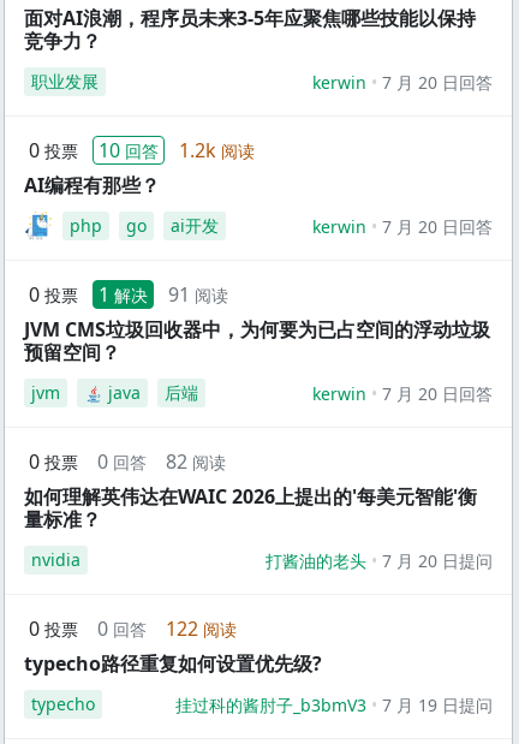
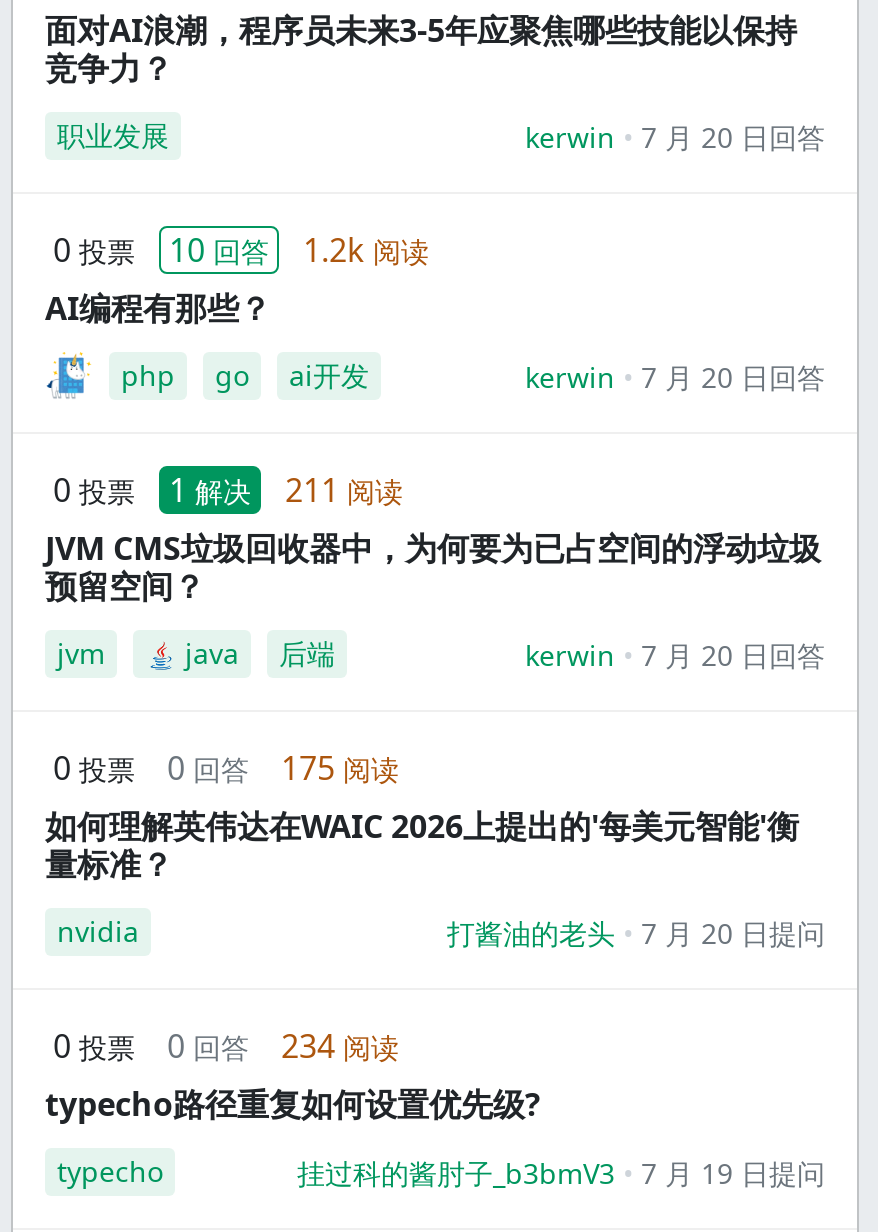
[29,281,228,308] 0 投票 1 解决 91 阅读 -> [53,468,403,512] 0 投票 1 解决 211 阅读
[29,448,226,475] 0 投票 0 回答 82 阅读 -> [53,746,399,790] 0 投票 0 回答 175 阅读
[29,615,237,642] 0 投票 0 回答 122 阅读 -> [53,1024,399,1068] 0 投票 0 回答 234 阅读

